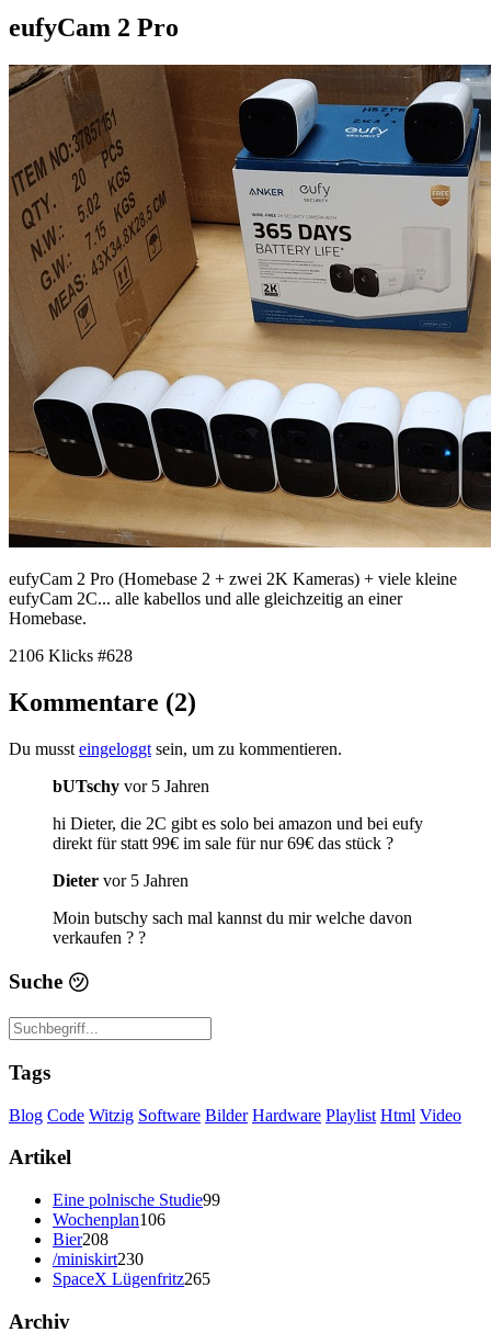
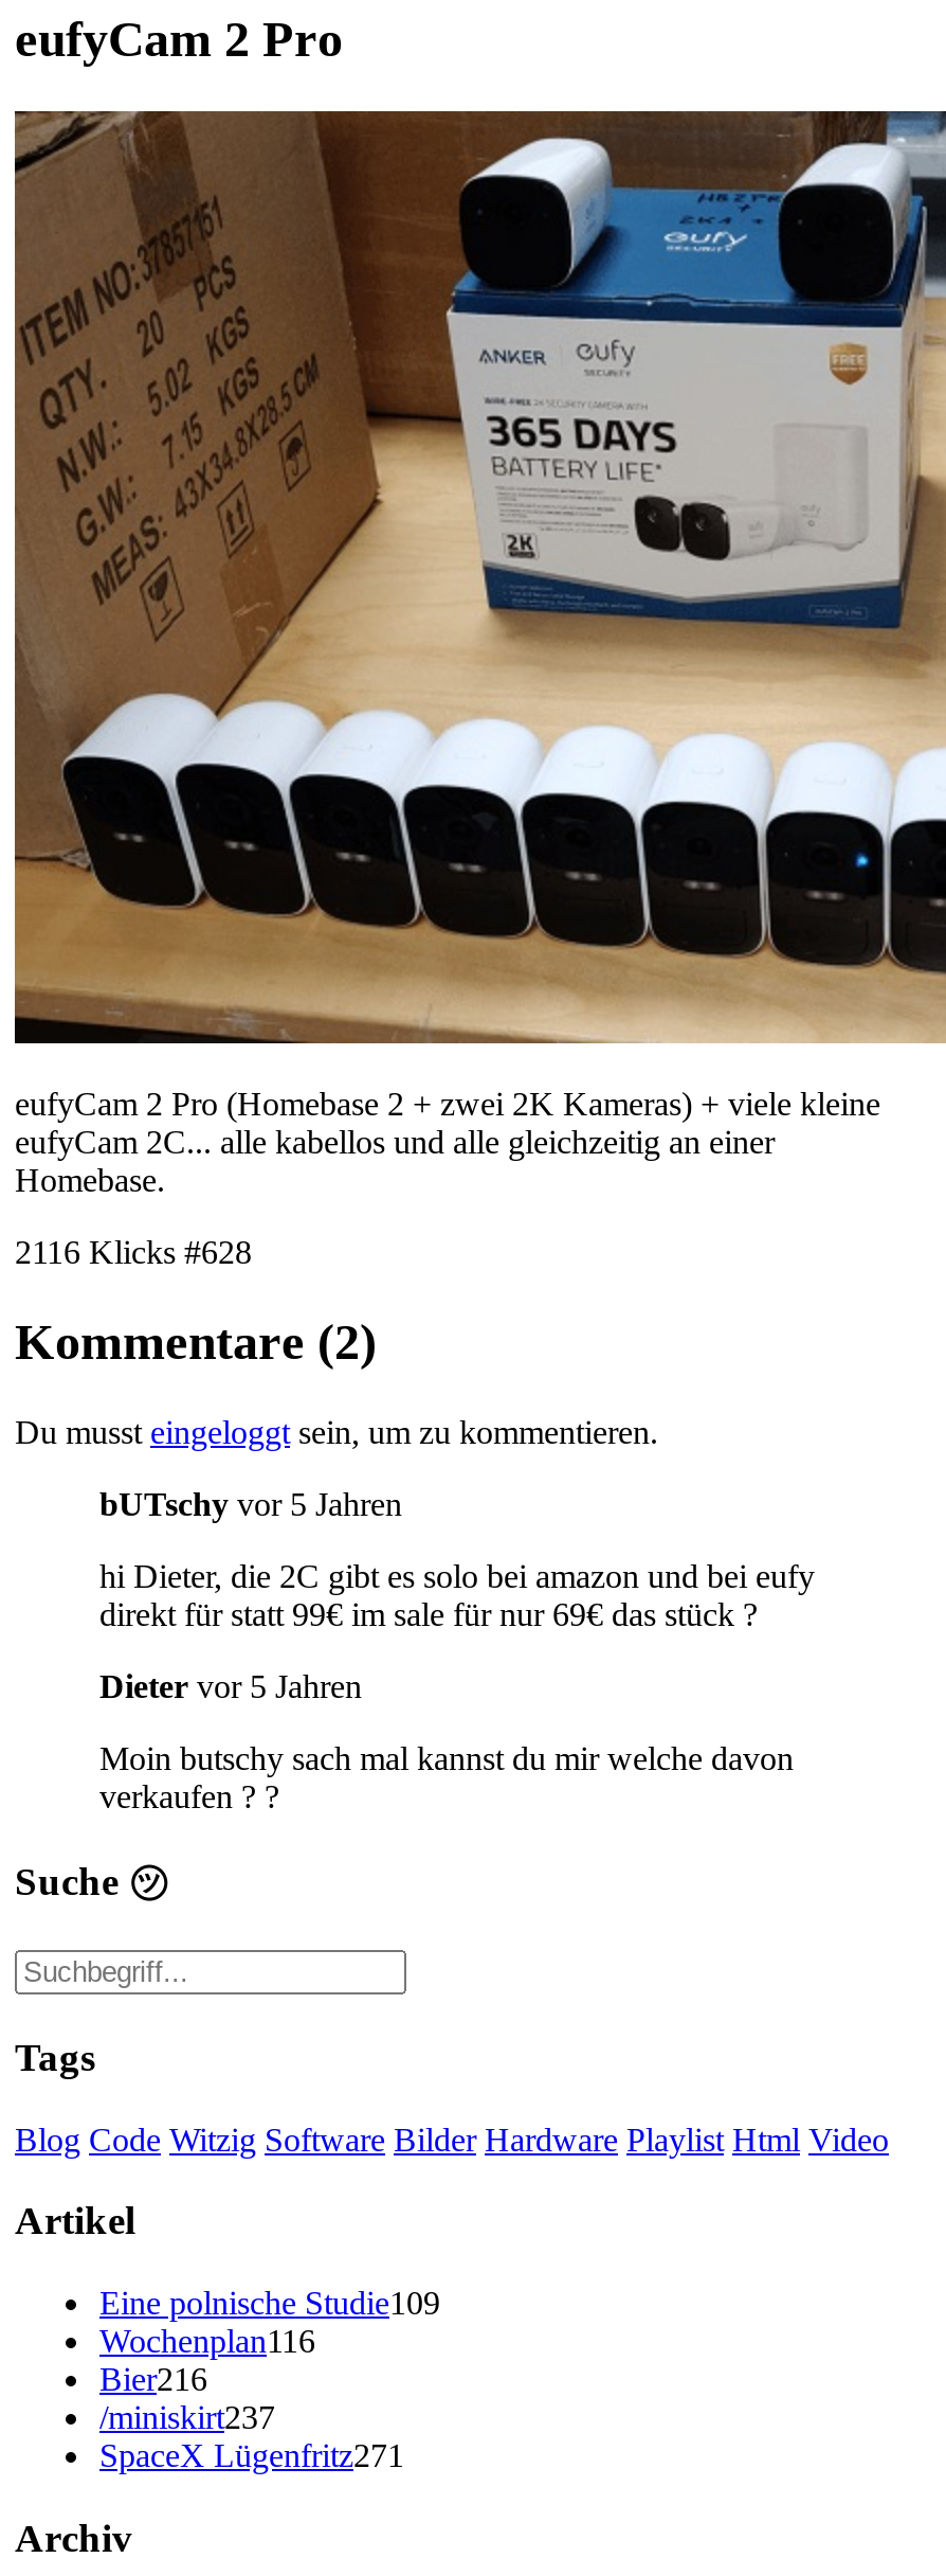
[9,646,133,665] 2106 Klicks #628 -> [15,1234,252,1270] 2116 Klicks #628
[53,1190,220,1209] Eine polnische Studie99 -> [99,2285,440,2321] Eine polnische Studie109
[53,1210,165,1229] Wochenplan106 -> [99,2323,315,2359] Wochenplan116
[53,1230,109,1248] Bier208 -> [99,2361,207,2397] Bier216
[53,1250,144,1268] /miniskirt230 -> [99,2399,275,2435] /miniskirt237
[53,1269,210,1288] SpaceX Lügenfritz265 -> [99,2437,404,2473] SpaceX Lügenfritz271

